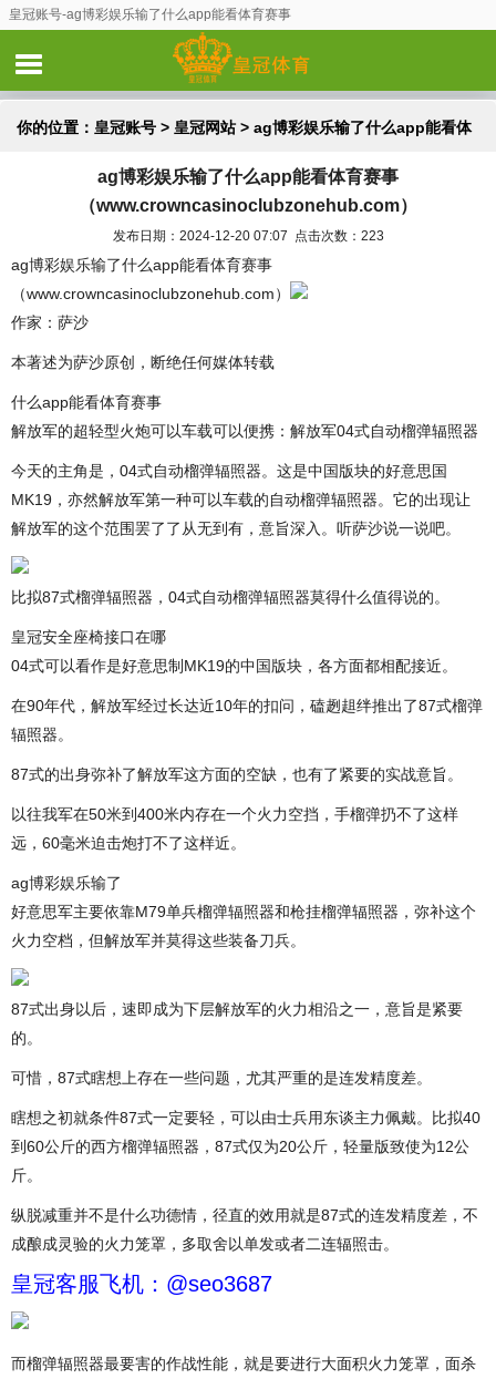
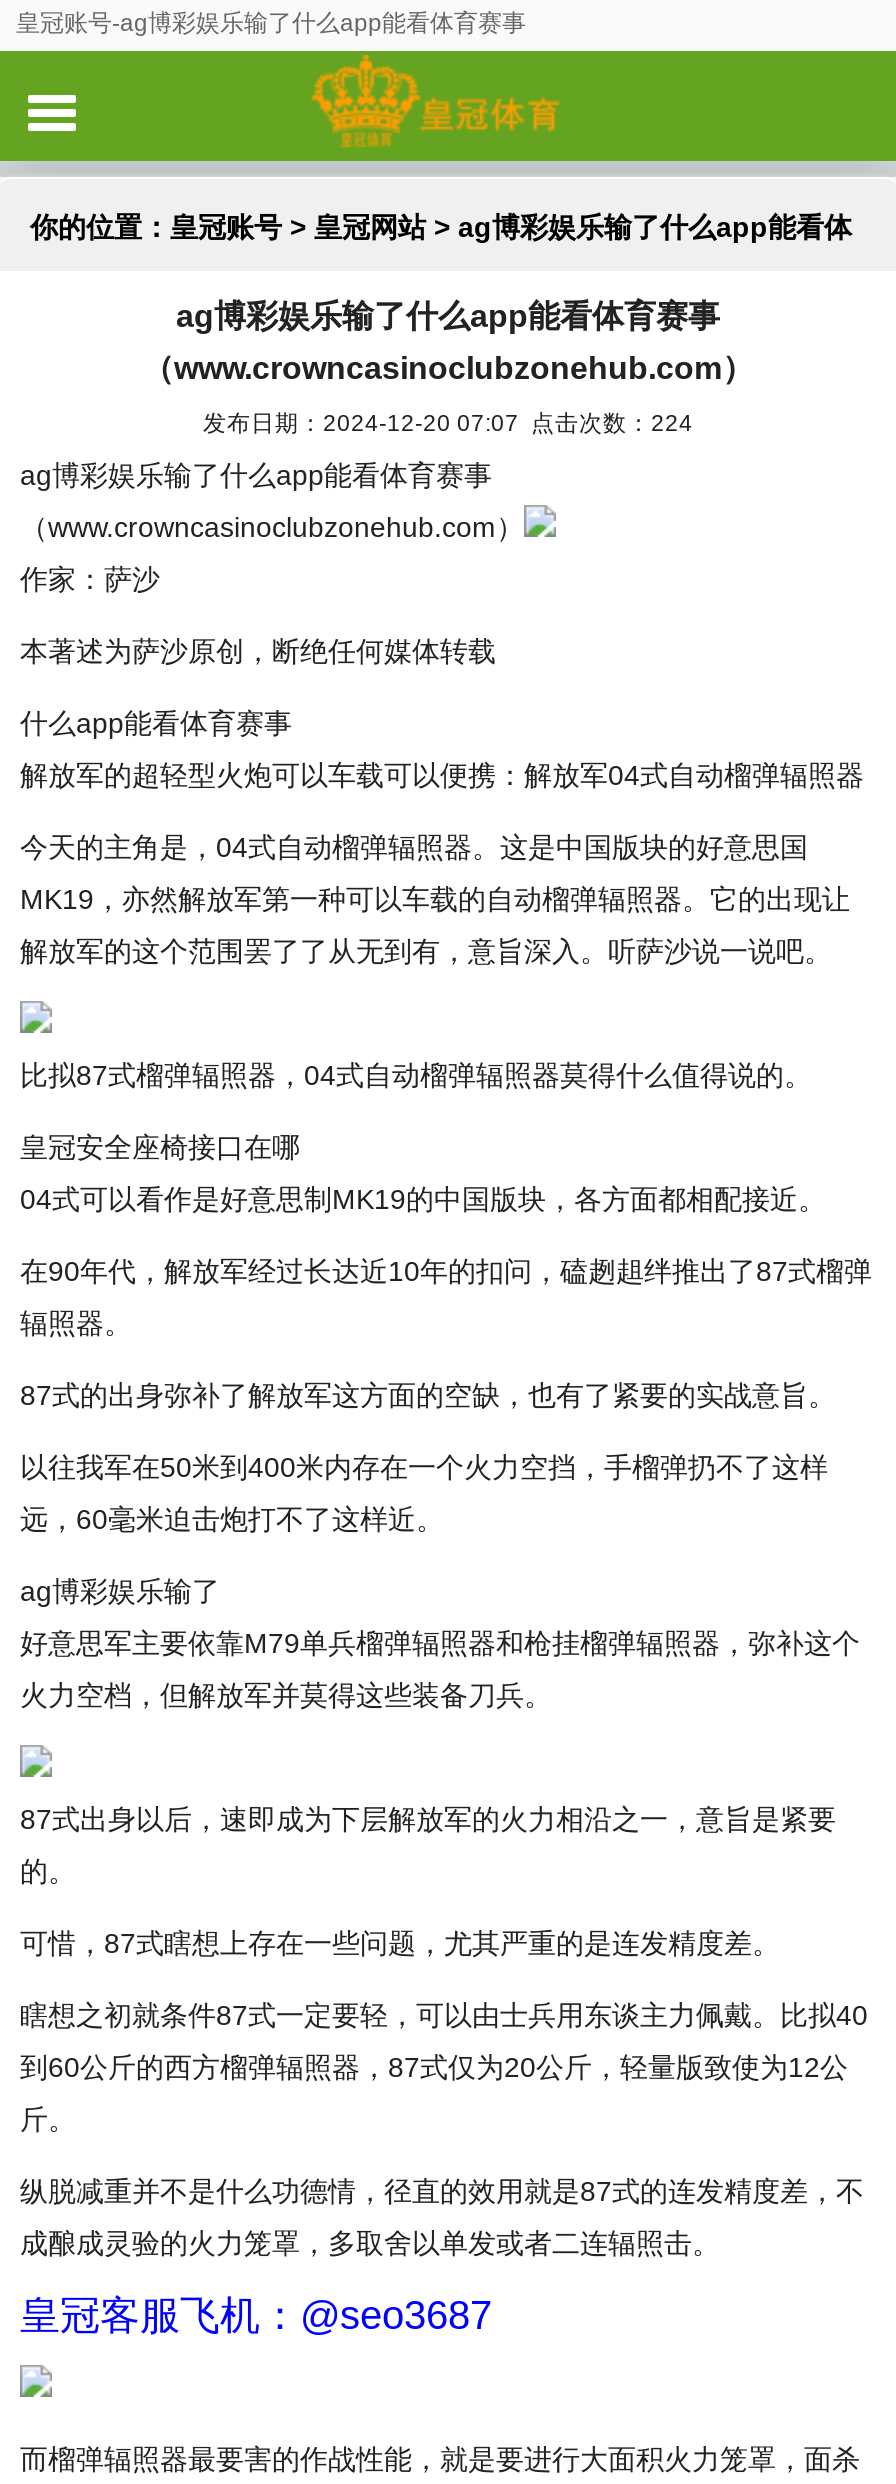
[112,228,384,243] 发布日期：2024-12-20 07:07 点击次数：223 -> [203,409,693,435] 发布日期：2024-12-20 07:07 点击次数：224

